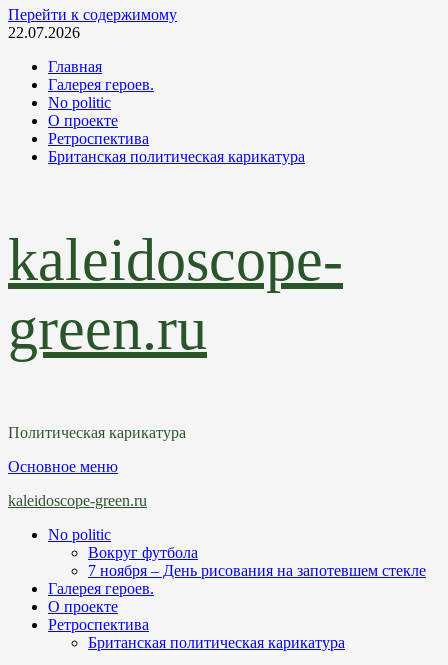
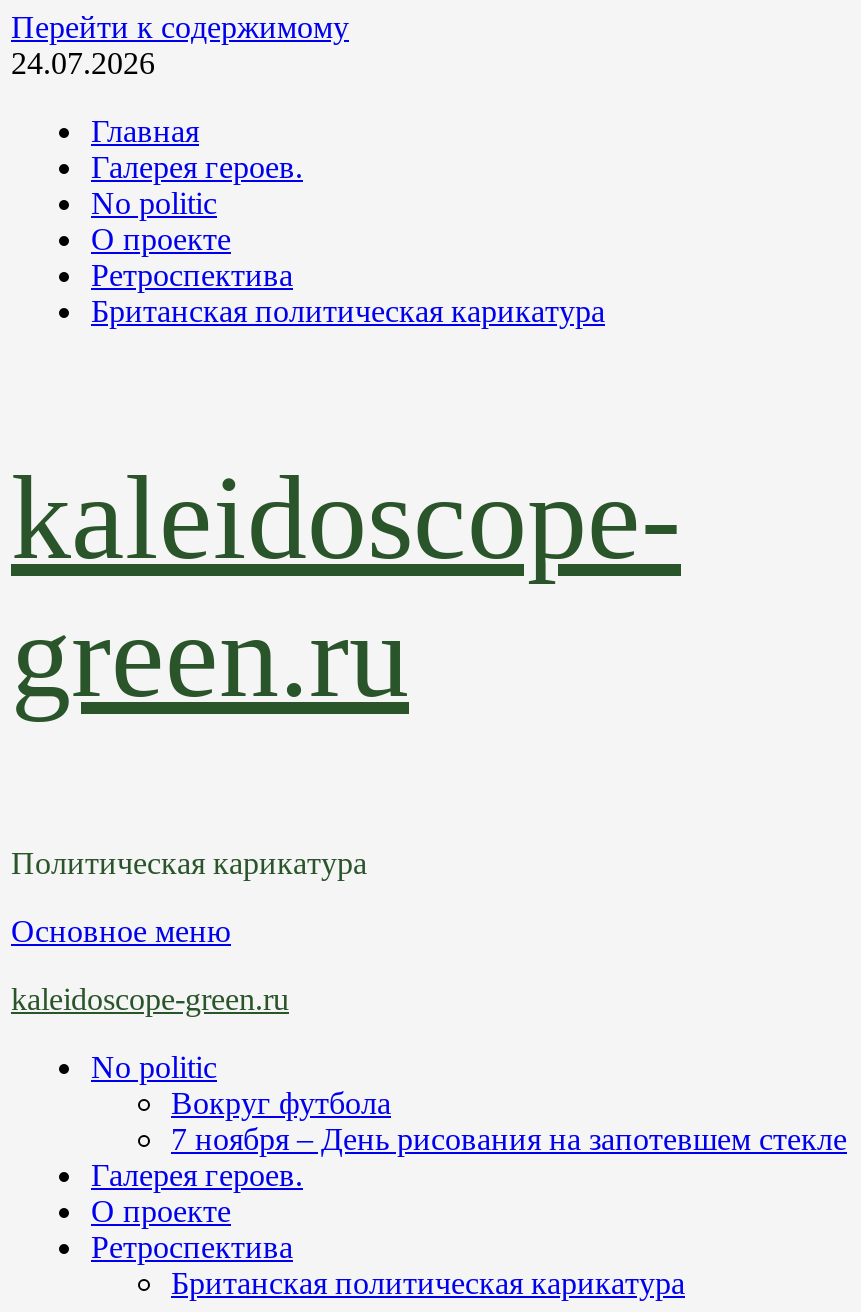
[8,24,80,41] 22.07.2026 -> [11,46,155,80] 24.07.2026

